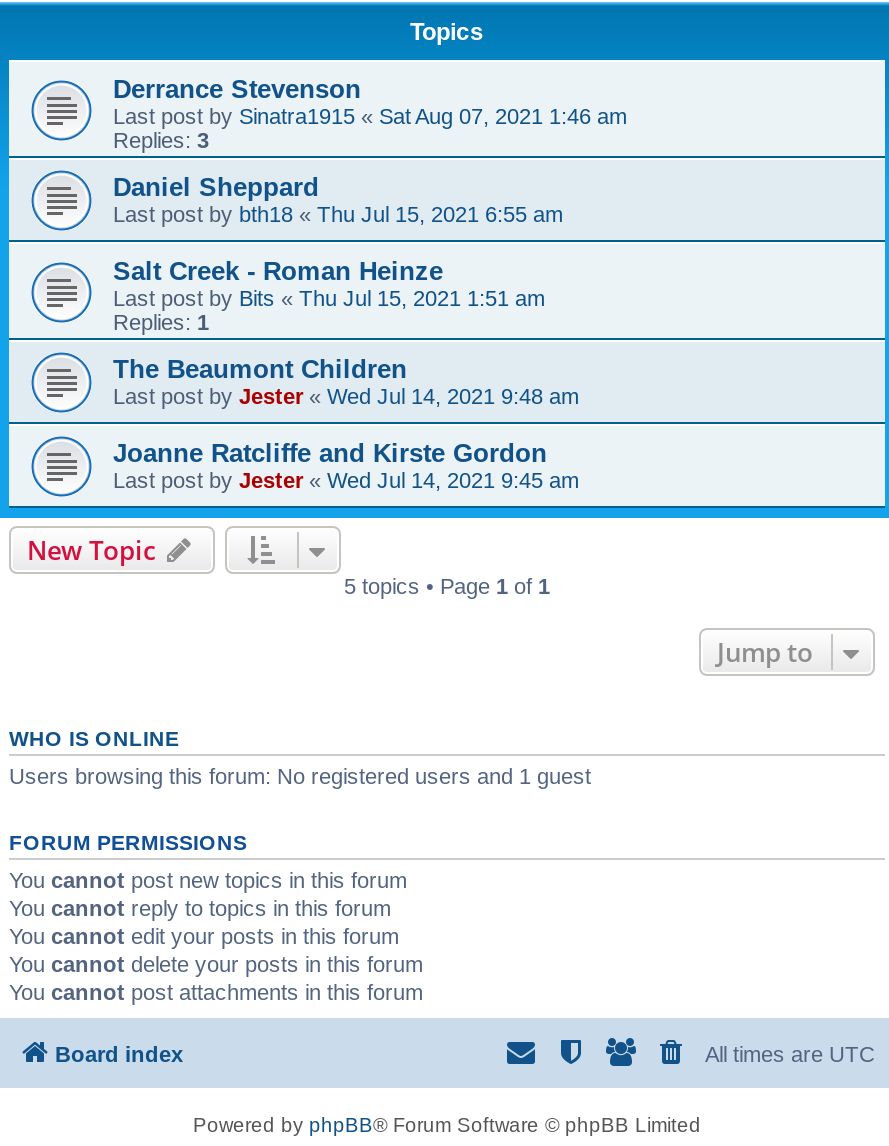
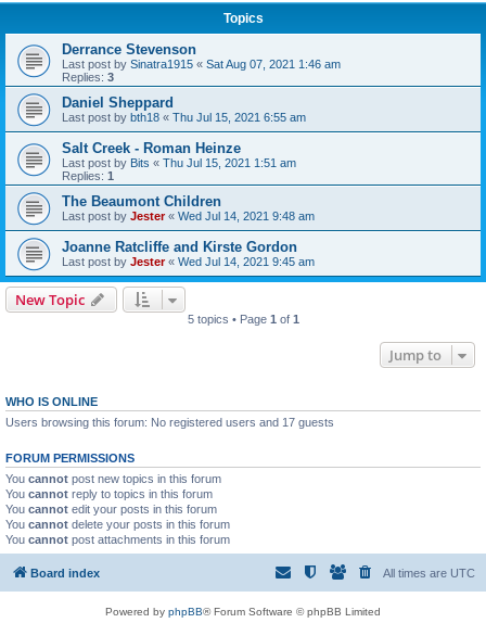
[9,764,591,788] Users browsing this forum: No registered users and 1 guest -> [5,416,334,429] Users browsing this forum: No registered users and 17 guests

